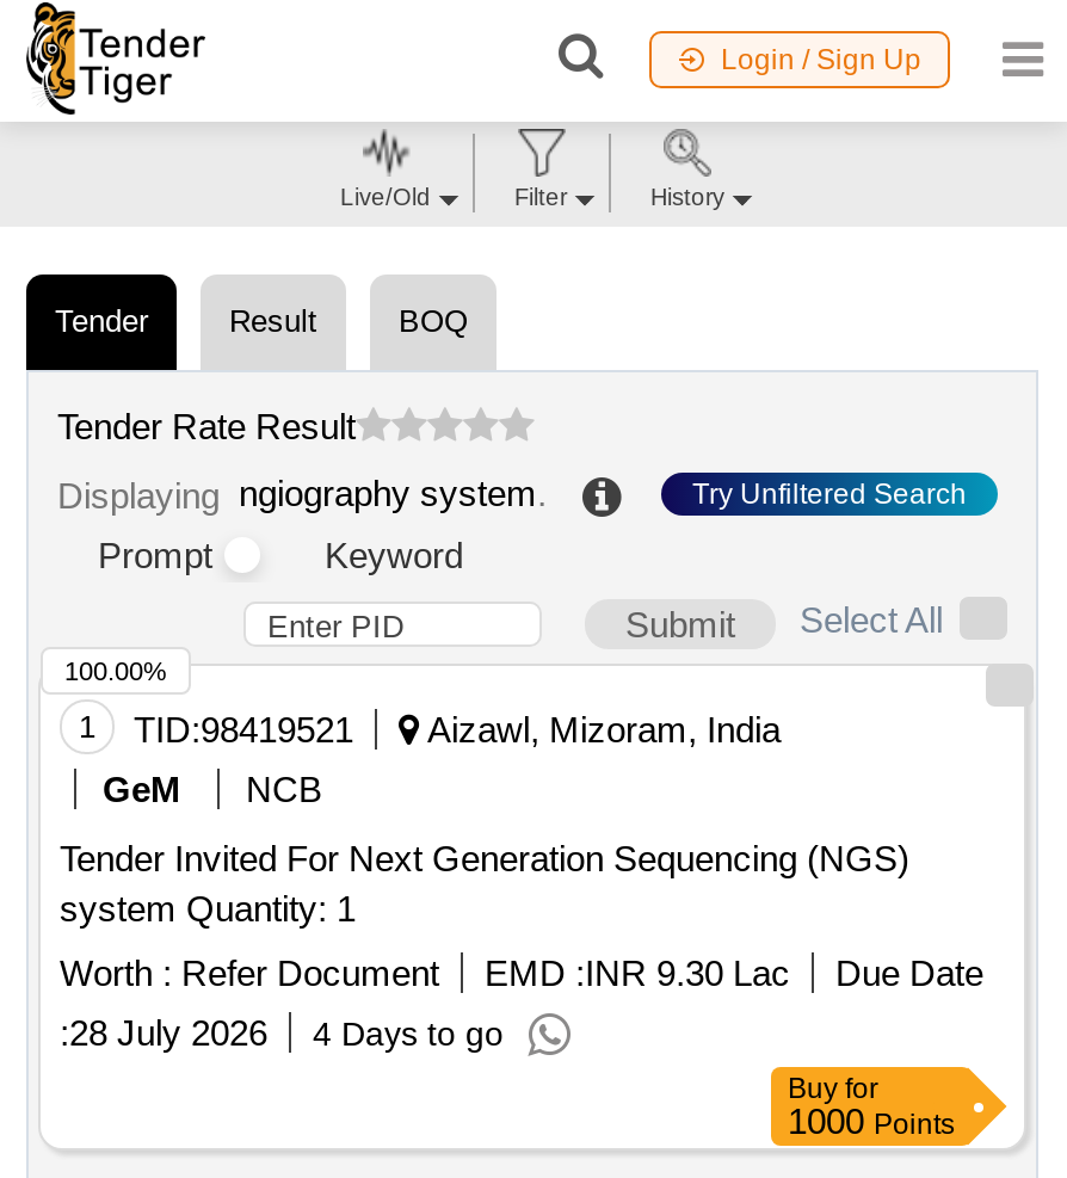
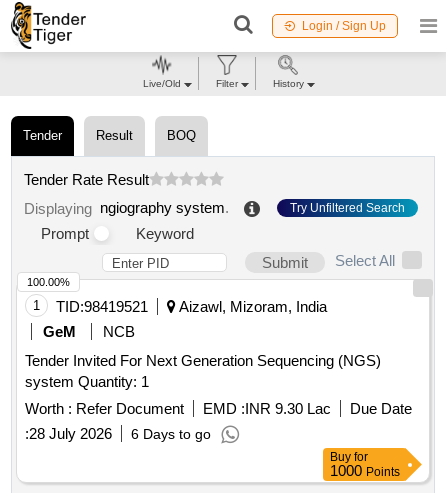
[60,1013,504,1053] :28 July 2026 4 Days to go -> [25,425,211,442] :28 July 2026 6 Days to go

